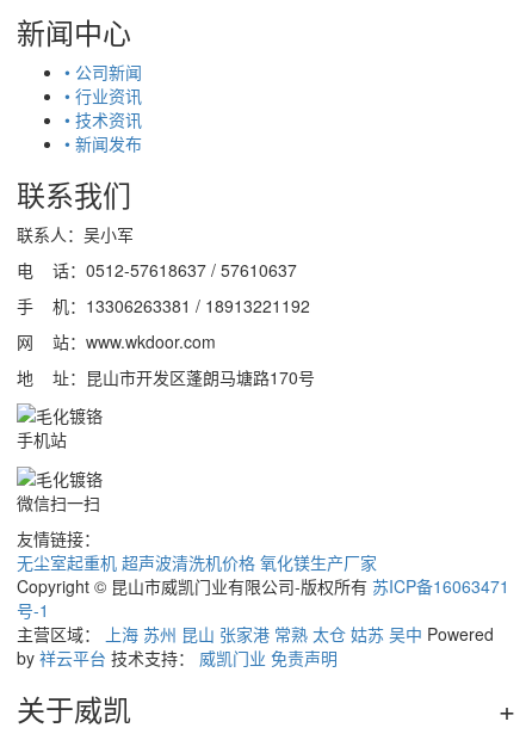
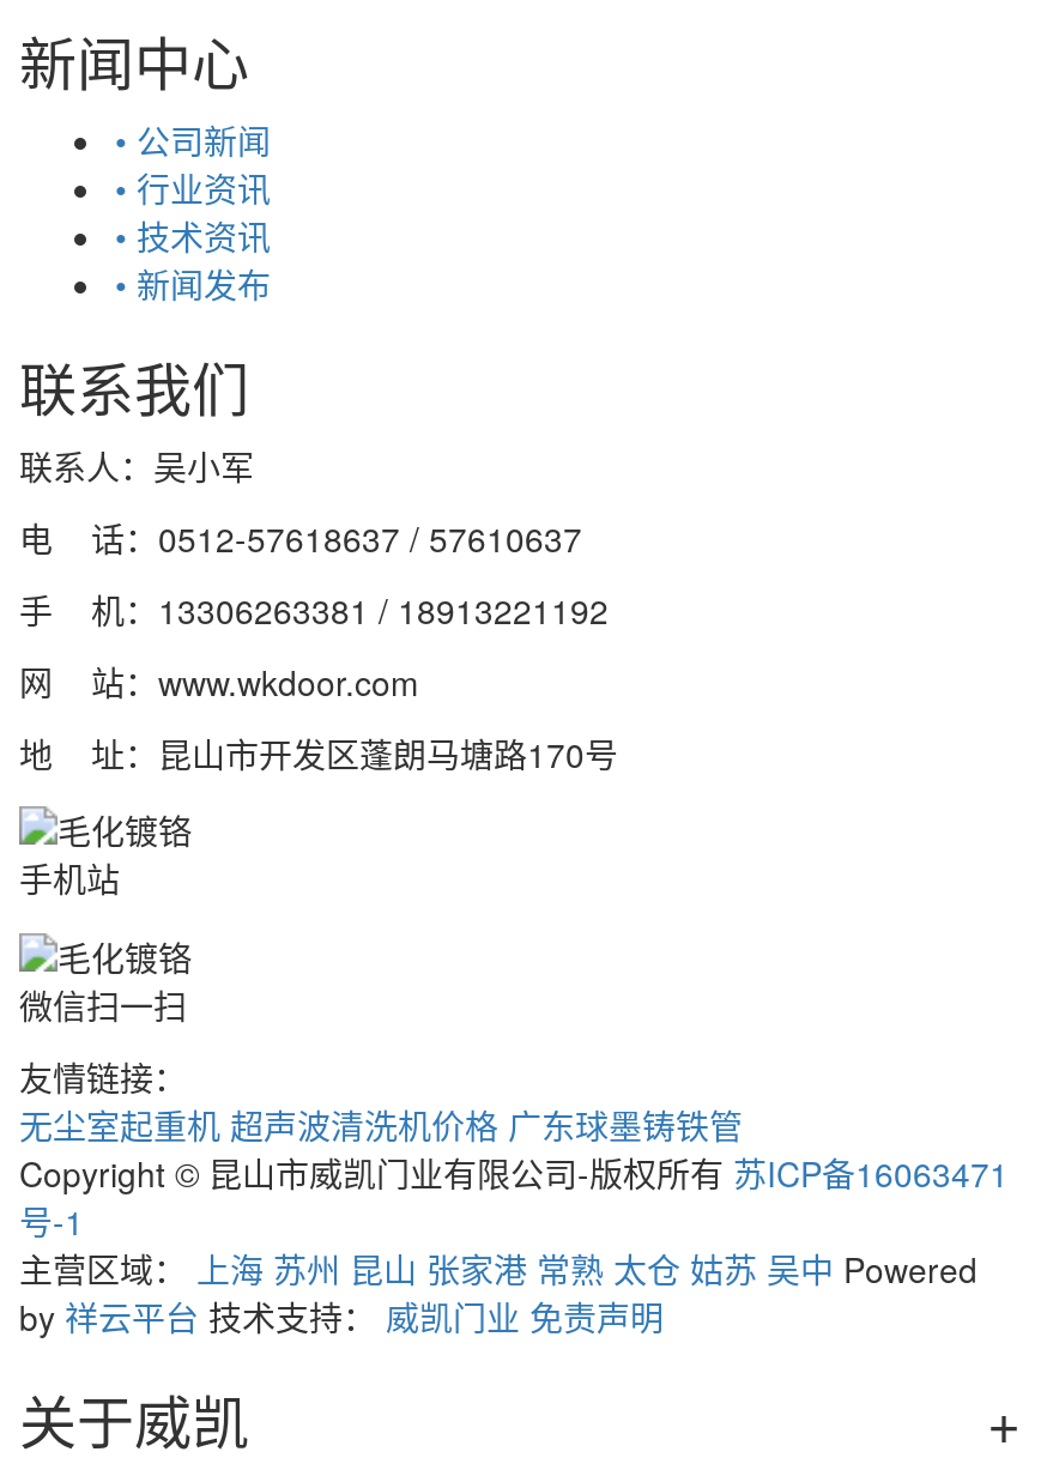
[17,550,377,574] 无尘室起重机超声波清洗机价格氧化镁生产厂家 -> [19,1100,743,1148] 无尘室起重机超声波清洗机价格广东球墨铸铁管

